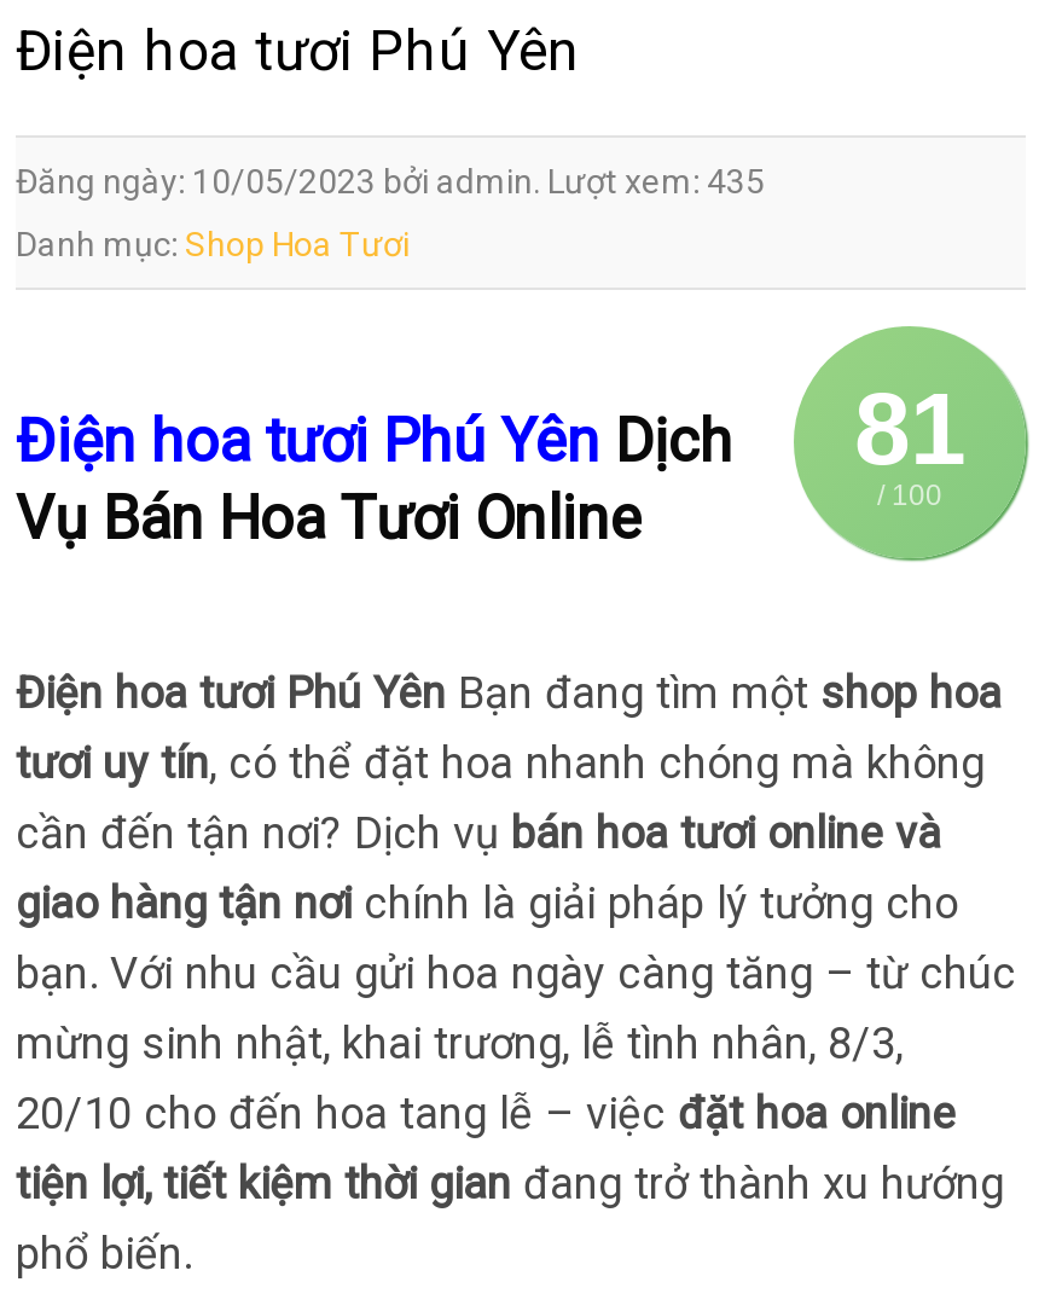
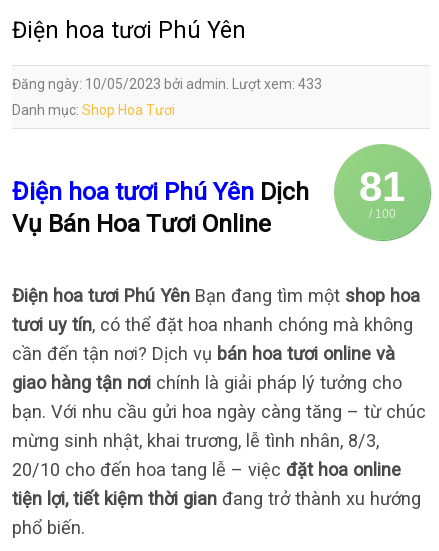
[16,161,765,200] Đăng ngày: 10/05/2023 bởi admin. Lượt xem: 435 -> [12,76,322,92] Đăng ngày: 10/05/2023 bởi admin. Lượt xem: 433

